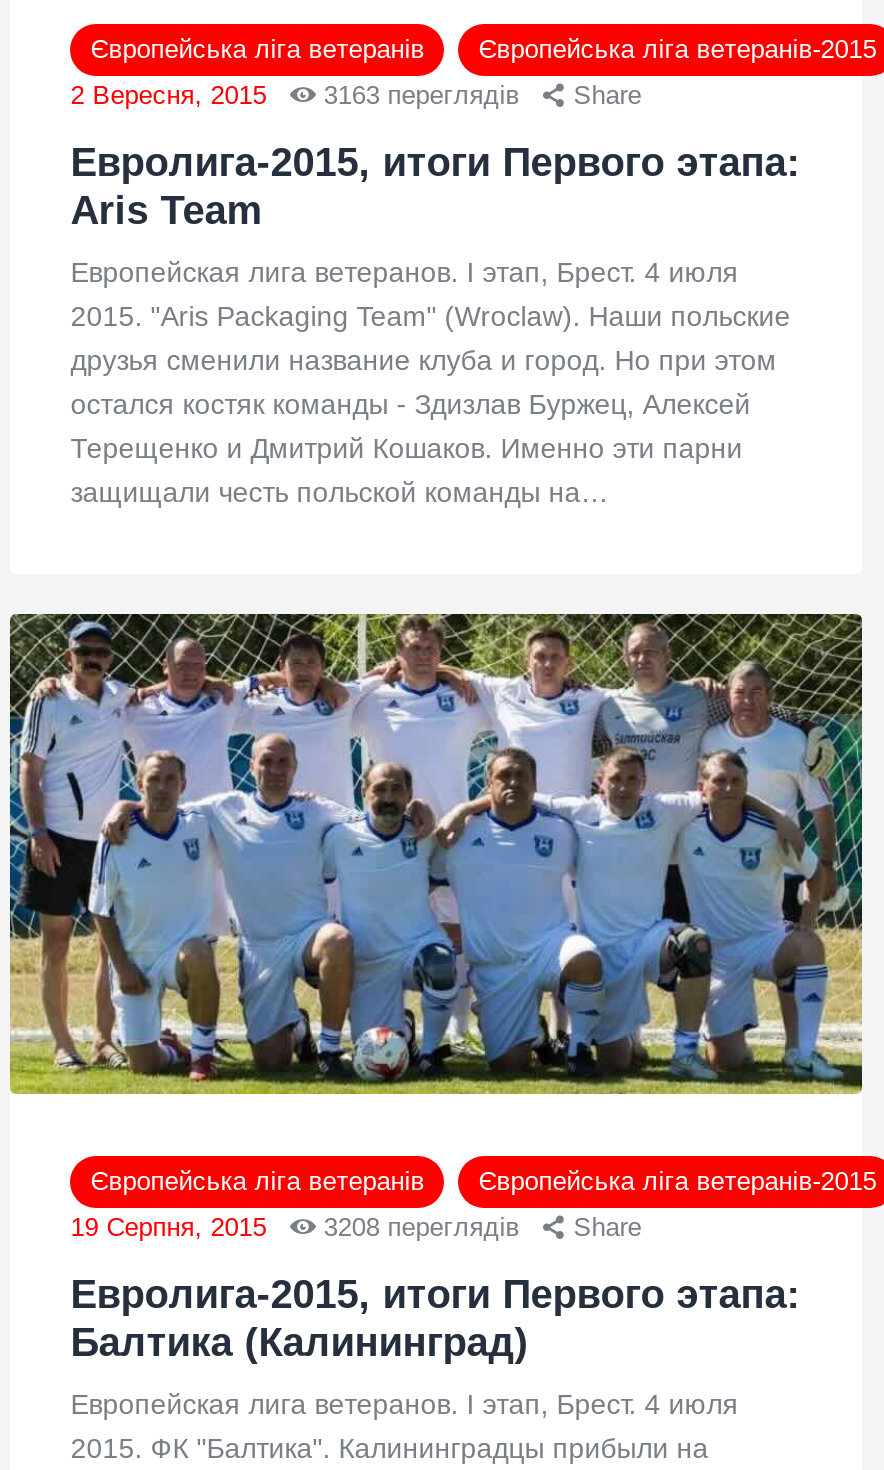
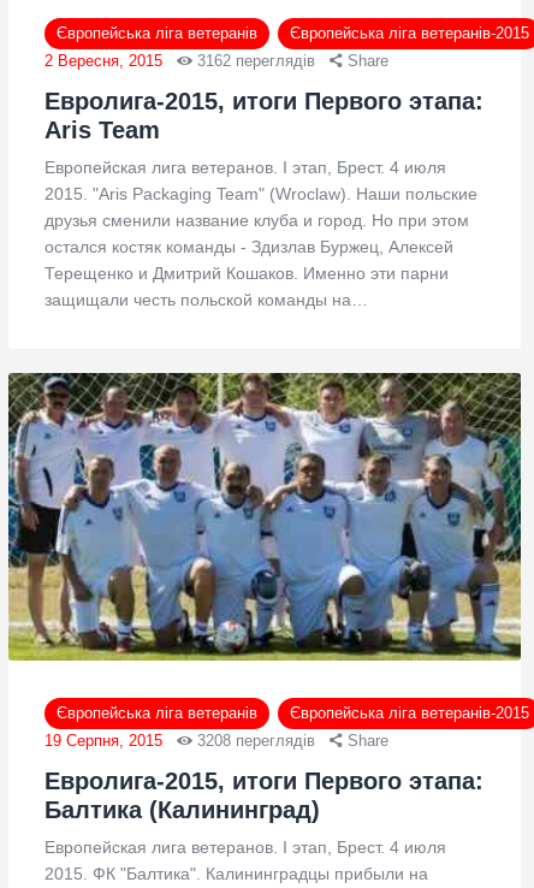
[70,80,641,110] 2 Вересня, 2015 3163 переглядів Share -> [45,52,388,70] 2 Вересня, 2015 3162 переглядів Share

